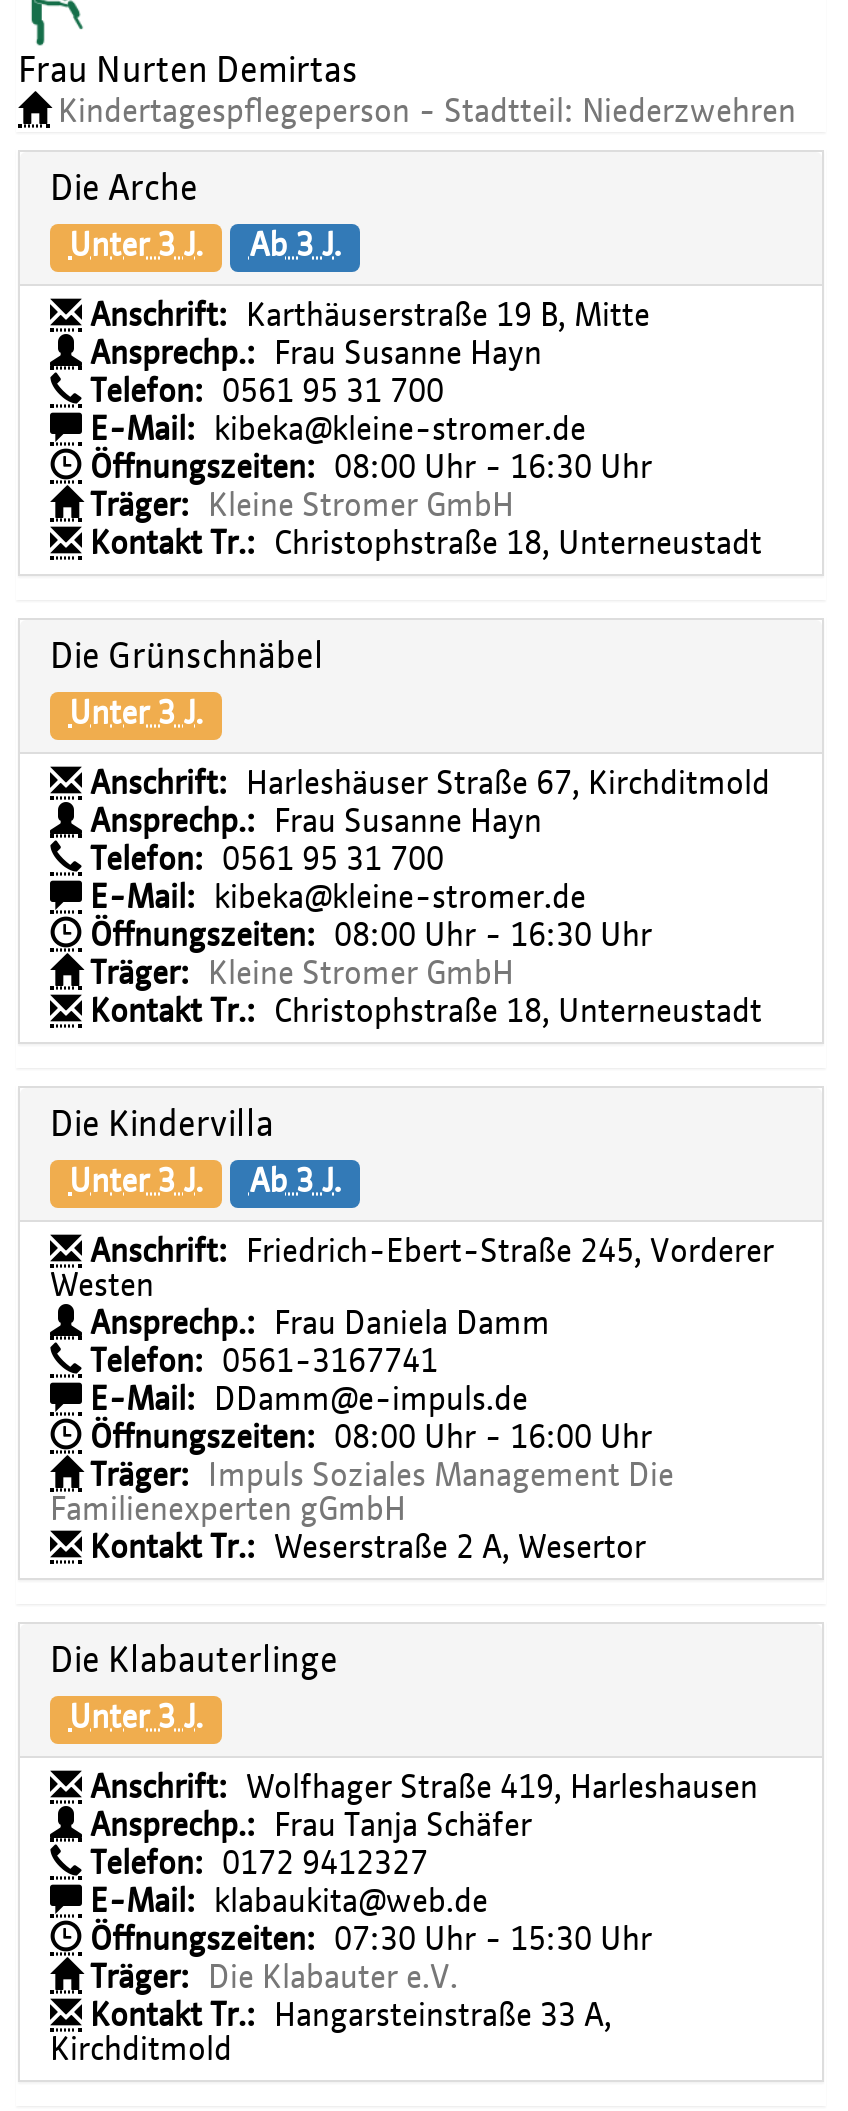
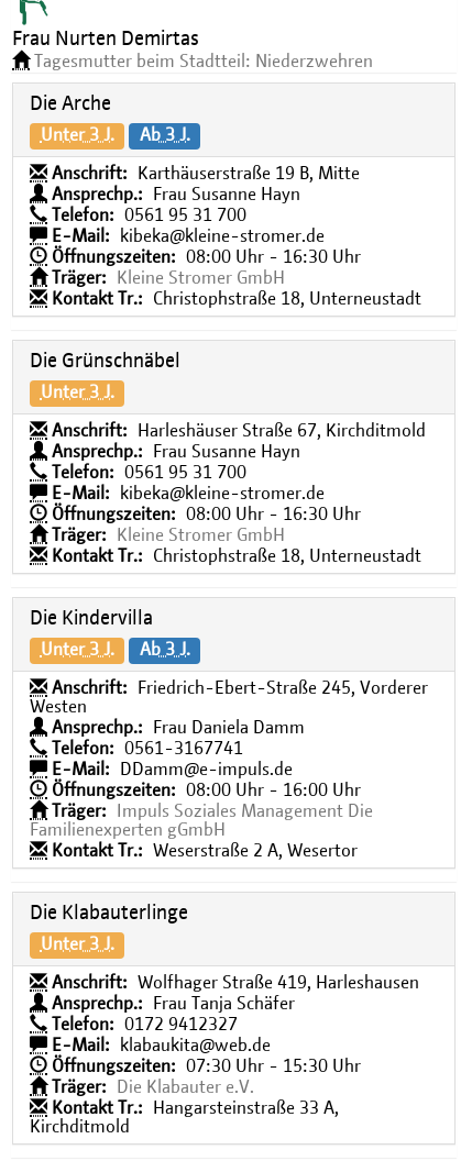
[58,97,796,129] Kindertagespflegeperson - Stadtteil: Niederzwehren -> [34,53,373,71] Tagesmutter beim Stadtteil: Niederzwehren

